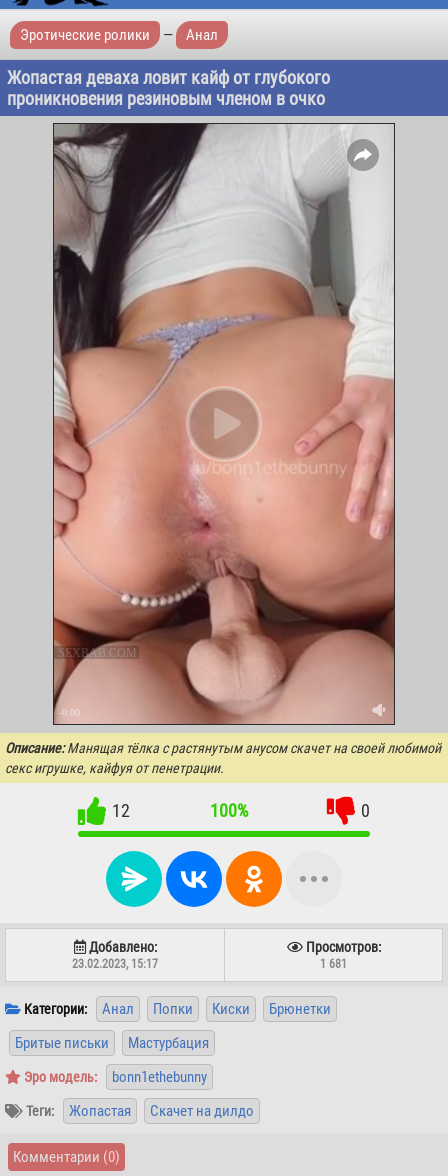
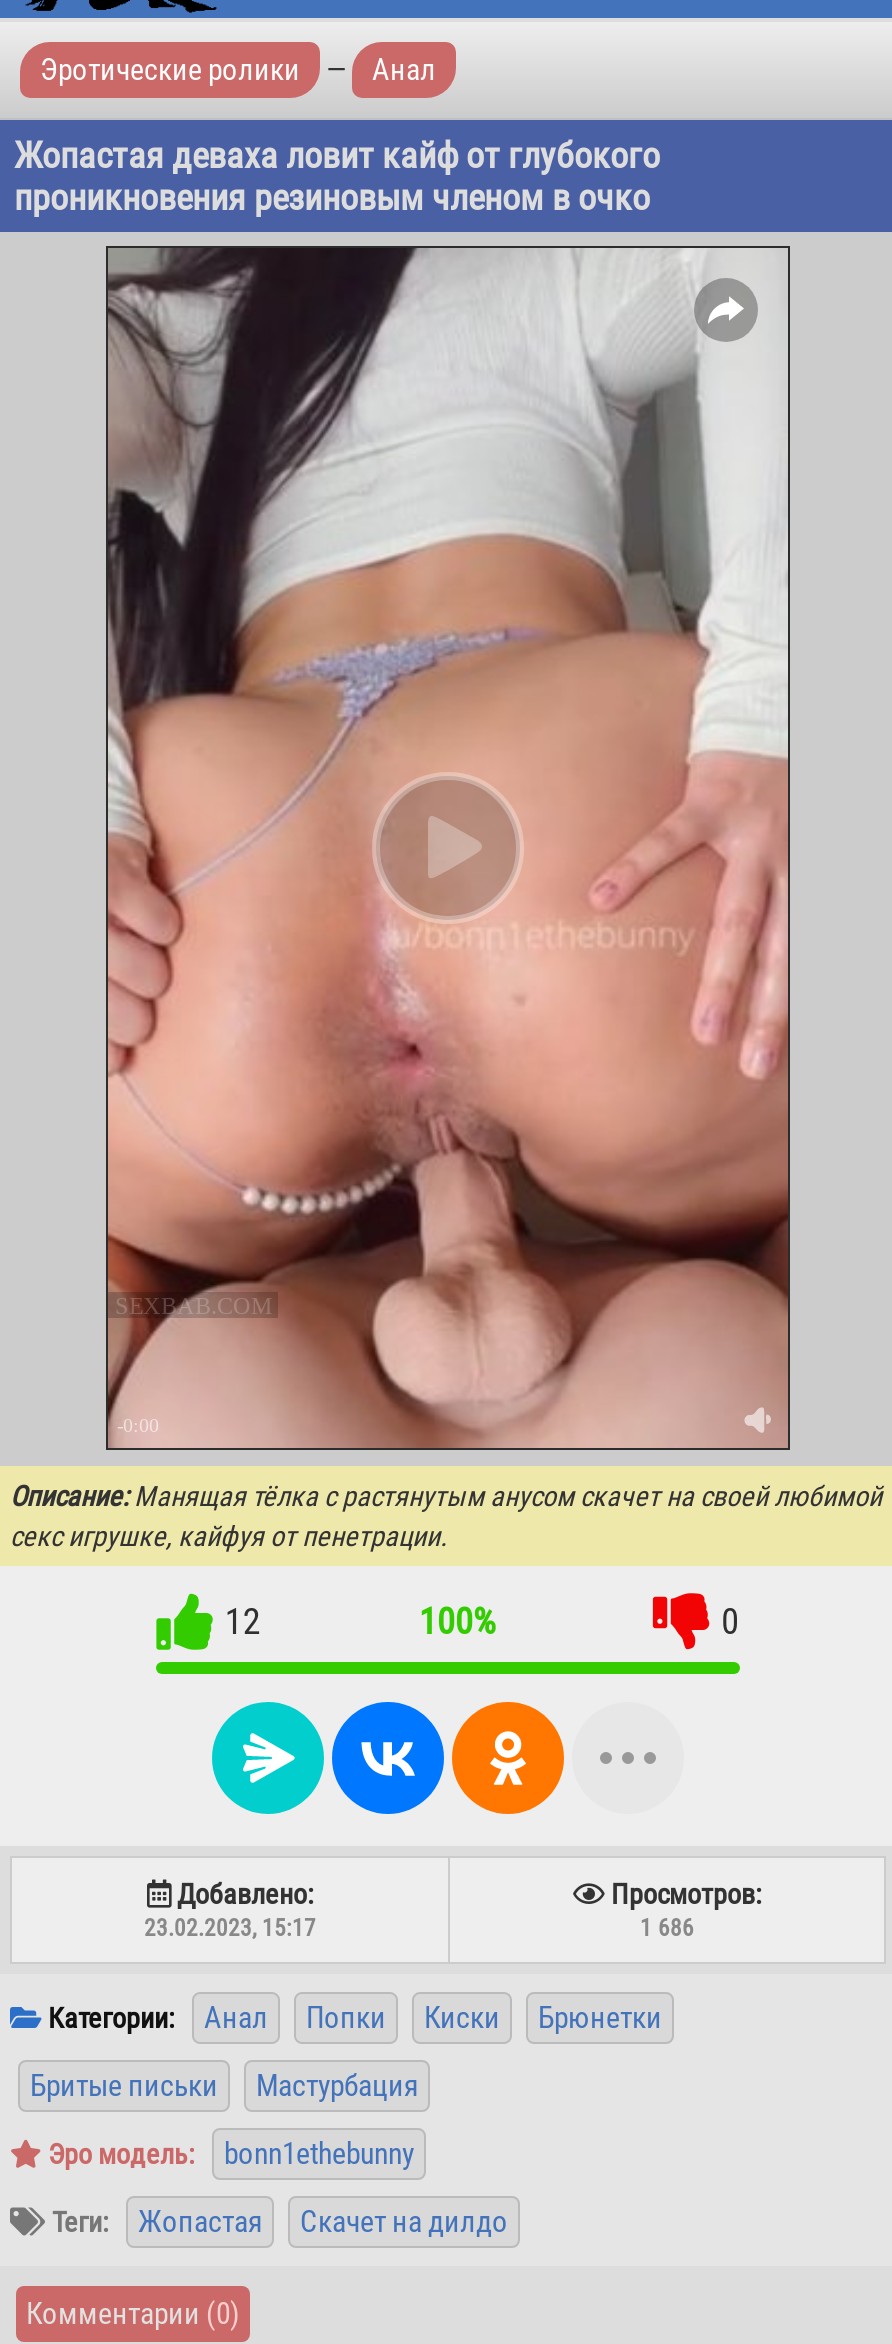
[320,957,347,971] 1 681 -> [640,1914,694,1942] 1 686

